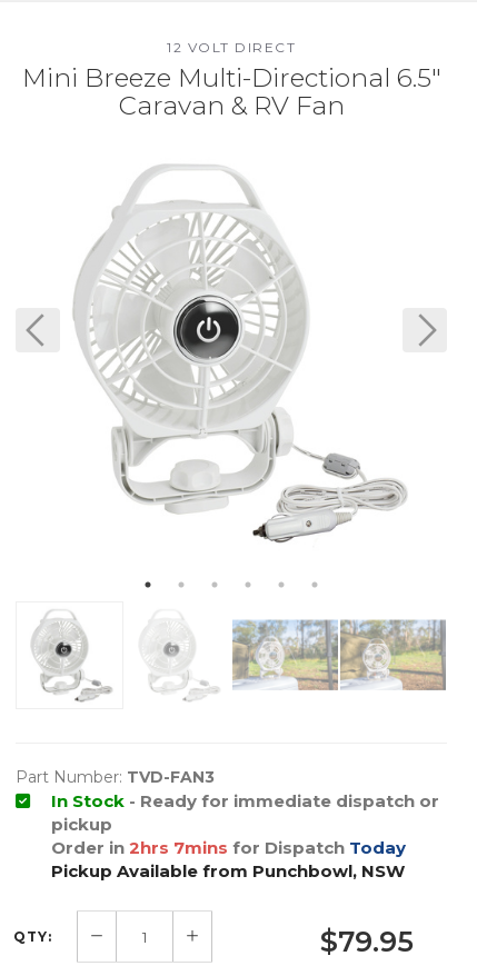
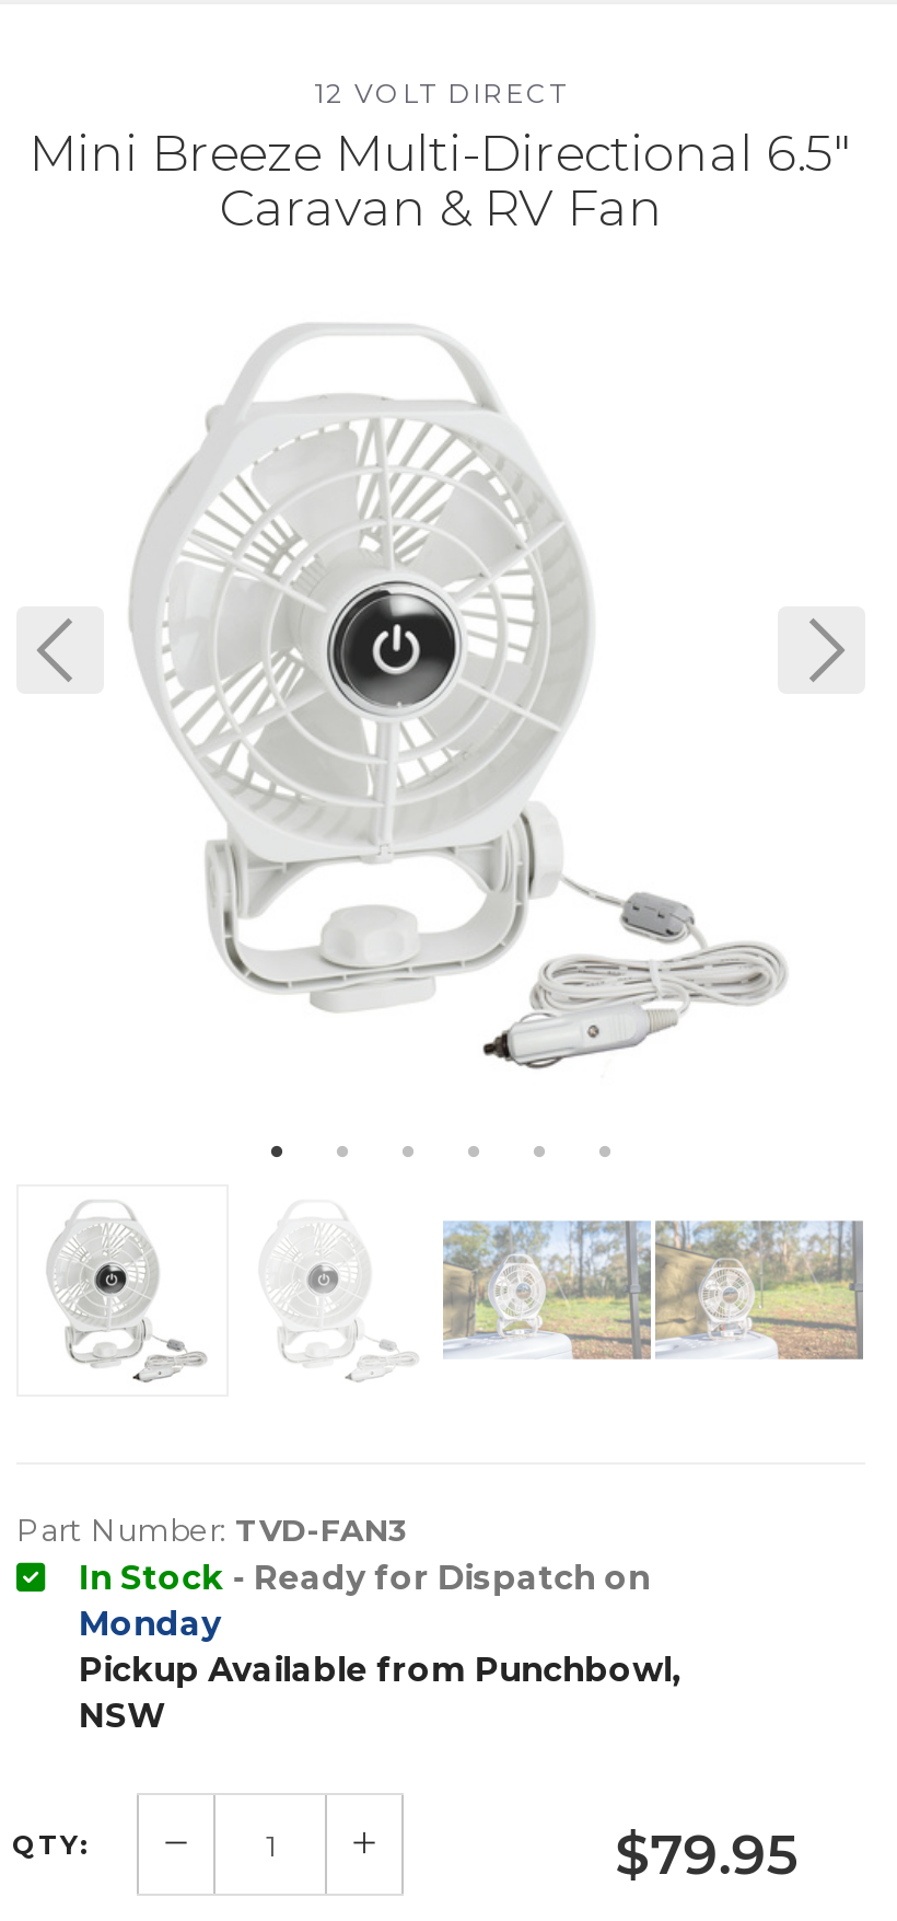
[51,790,440,882] In Stock - Ready for immediate dispatch or | pickup | Order in 2hrs 7mins for Dispatch Today | Pickup Available from Punchbowl, NSW -> [79,1557,681,1736] In Stock - Ready for Dispatch on | Monday | Pickup Available from Punchbowl, | NSW

